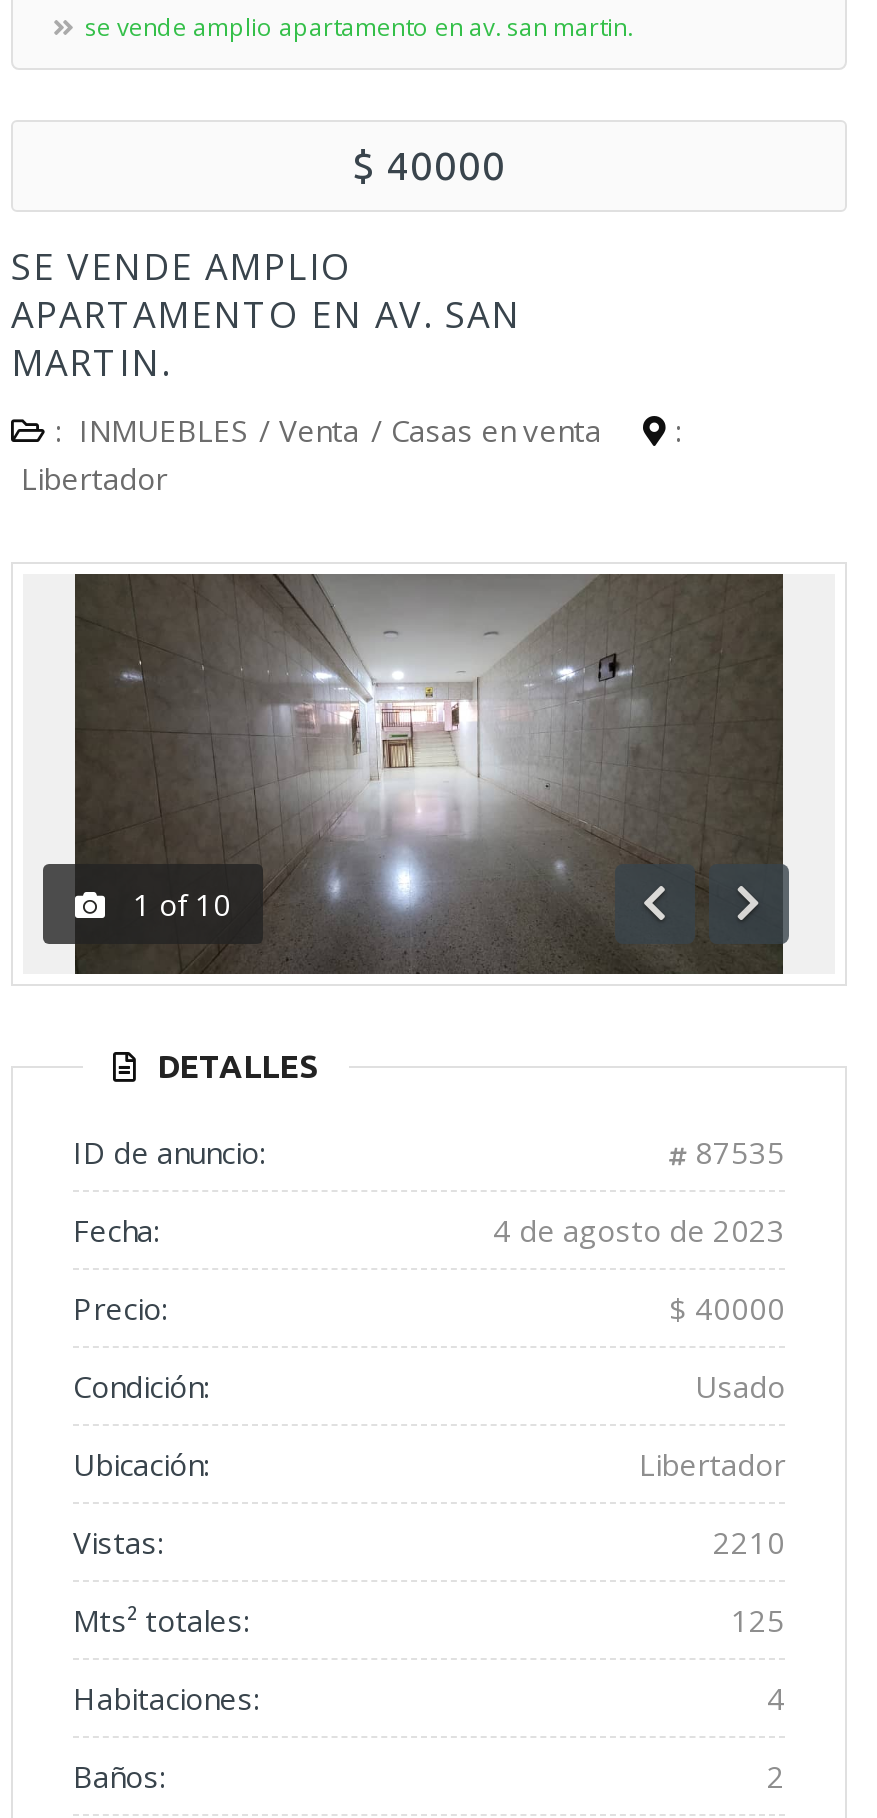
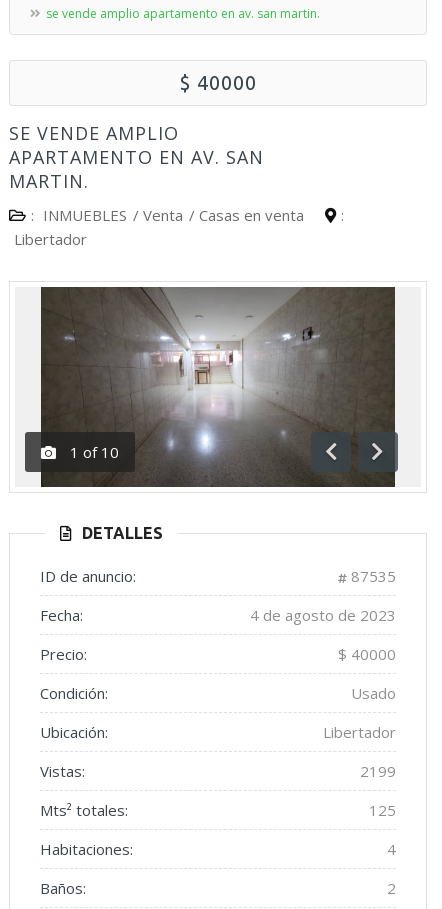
[713,1522,785,1562] 2210 -> [360,761,396,781] 2199

